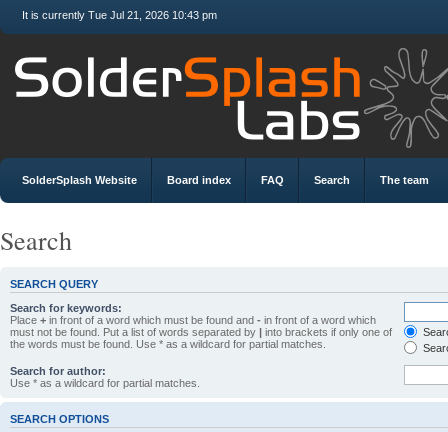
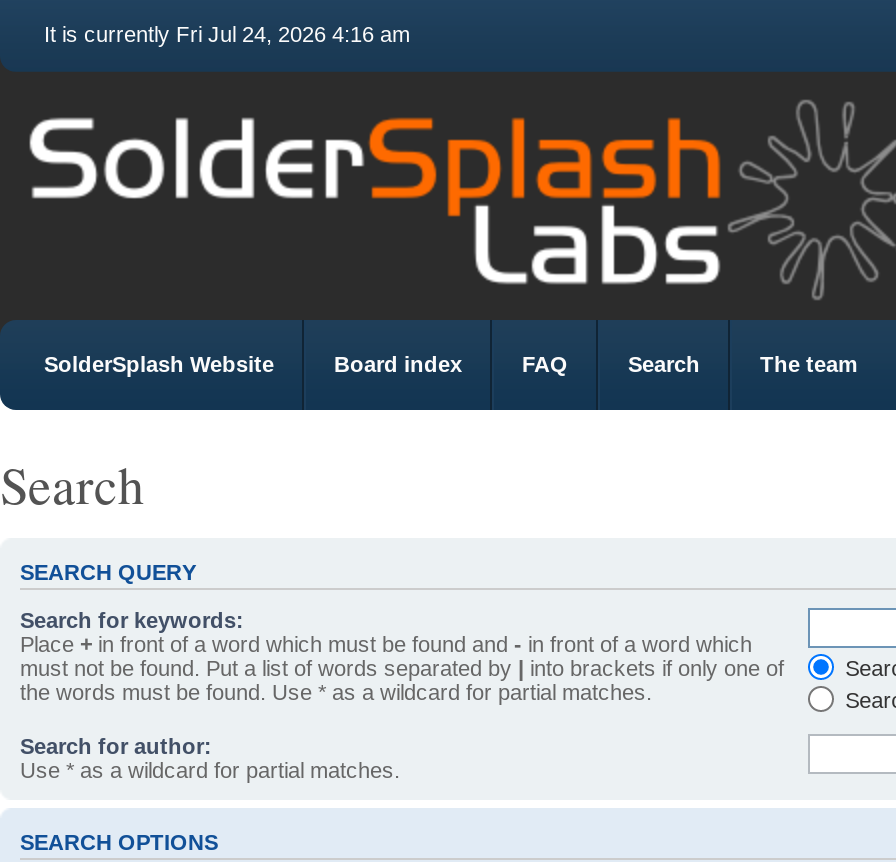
[22,9,217,21] It is currently Tue Jul 21, 2026 10:43 pm -> [44,22,410,46] It is currently Fri Jul 24, 2026 4:16 am

